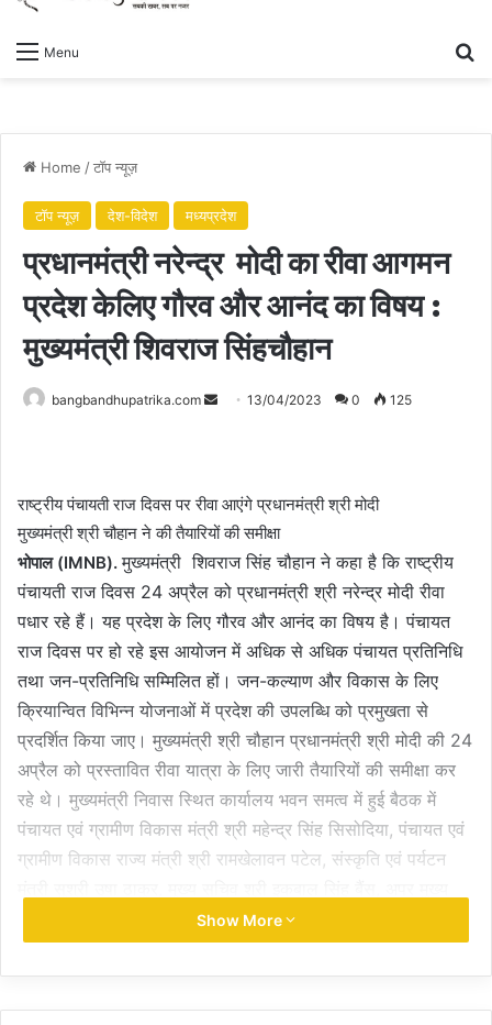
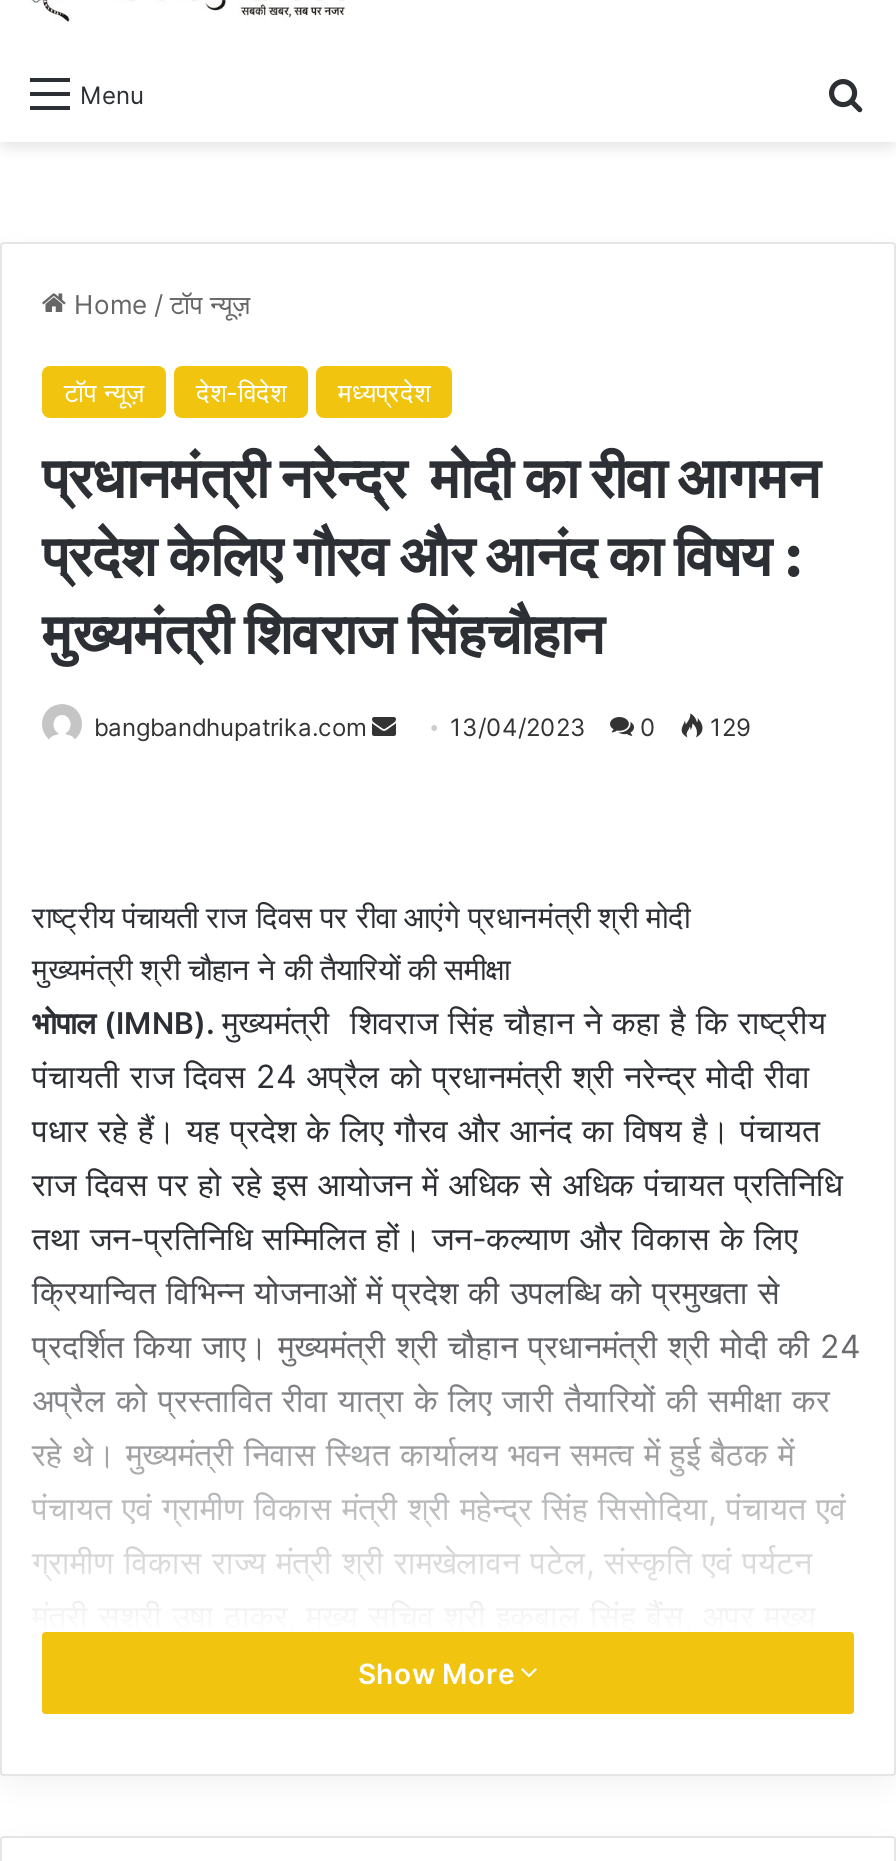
[387,392,412,408] 125 -> [704,712,750,742] 129

